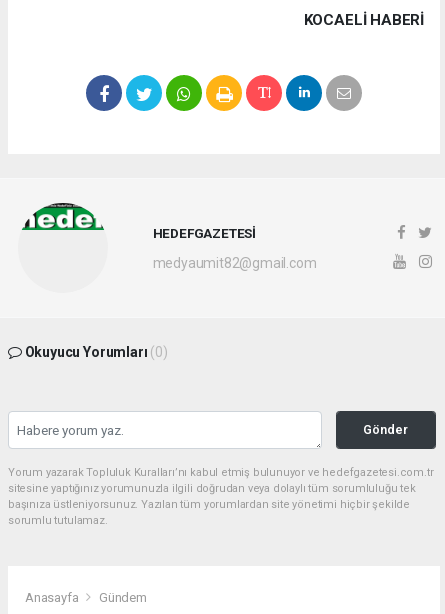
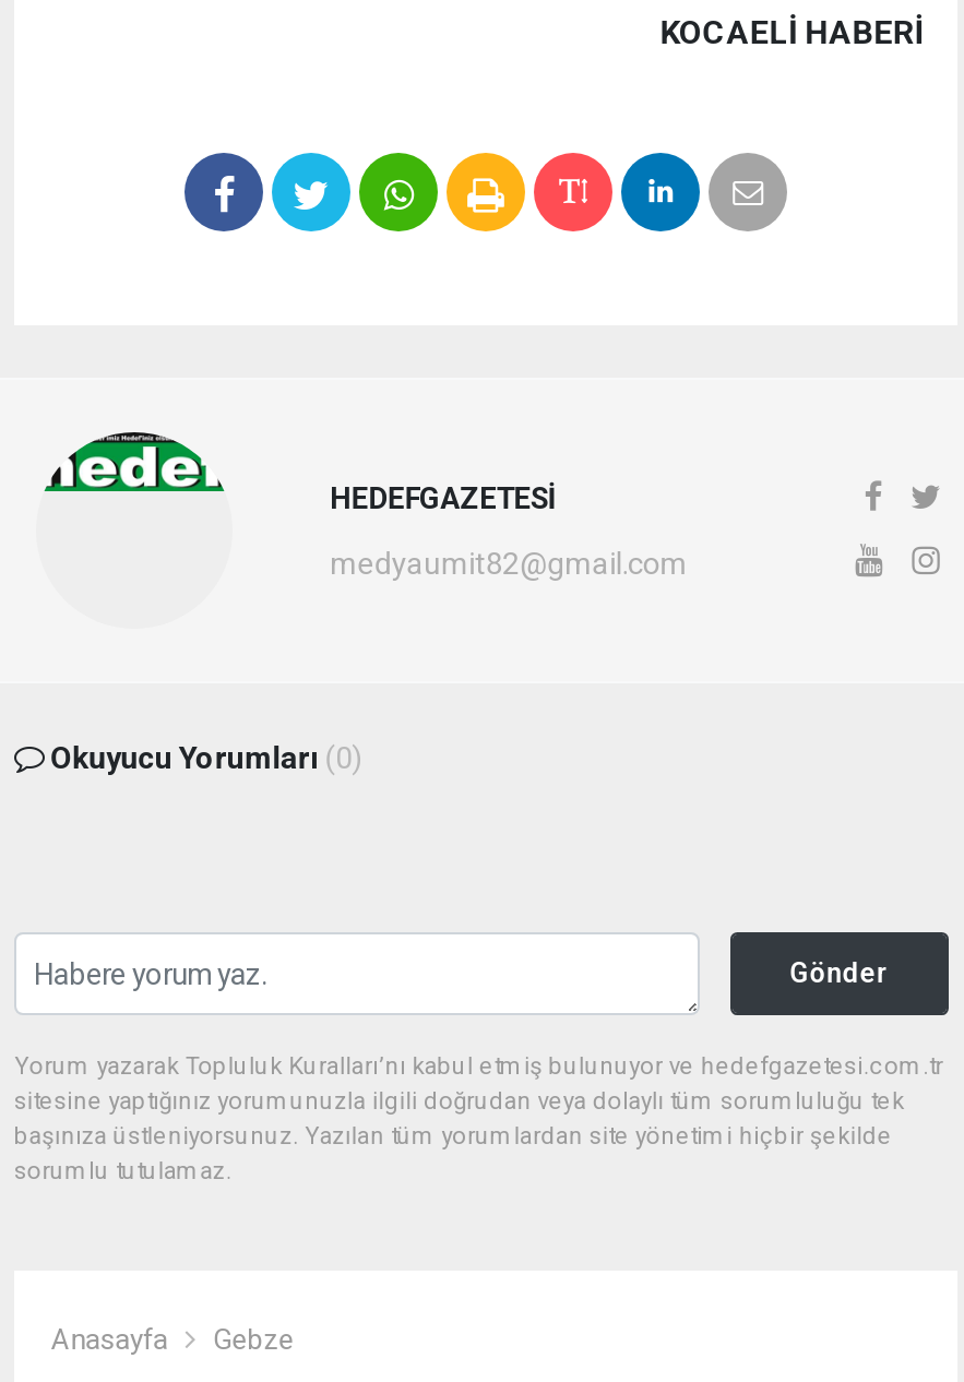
[99,590,147,605] Gündem -> [213,1323,294,1356] Gebze

